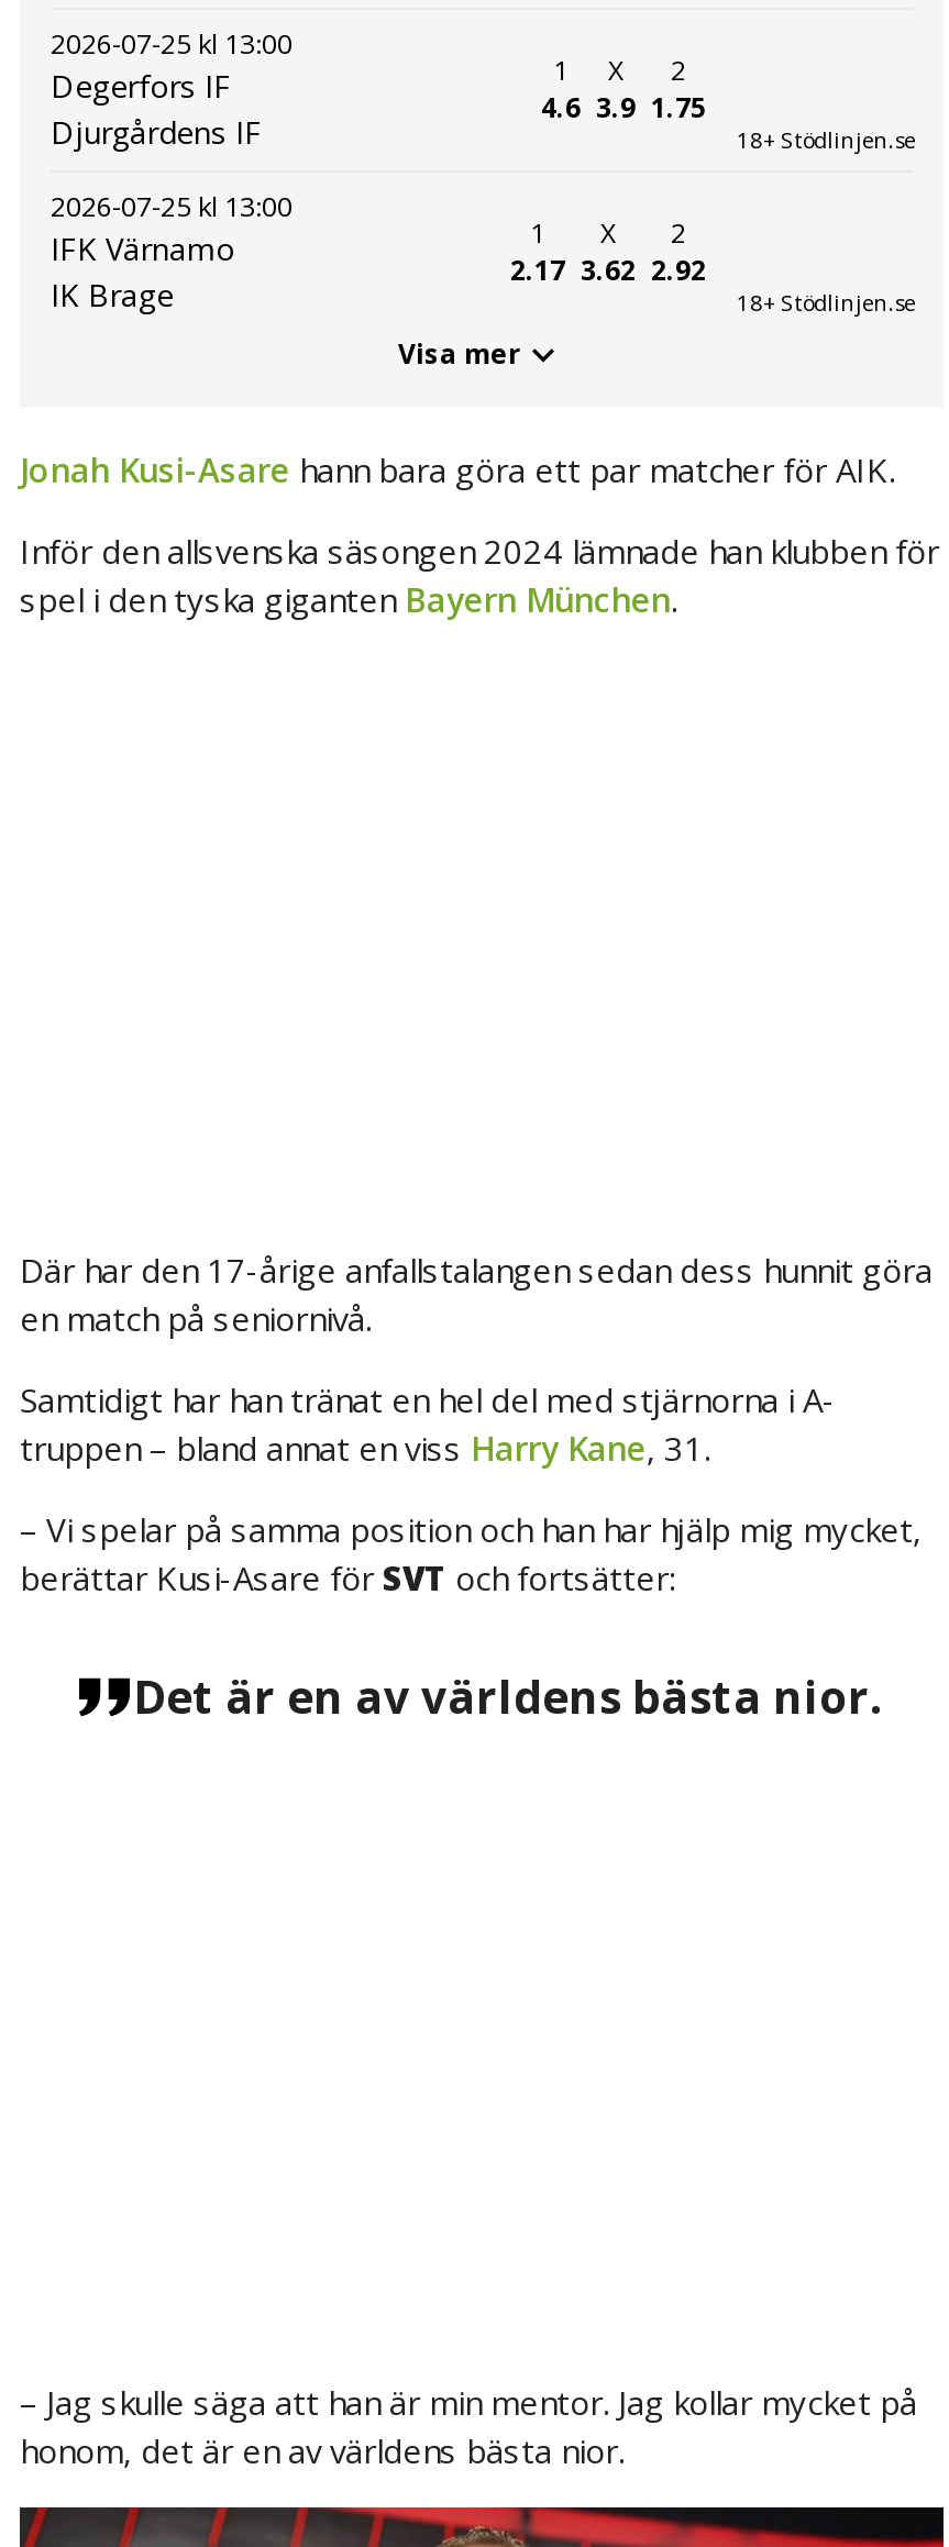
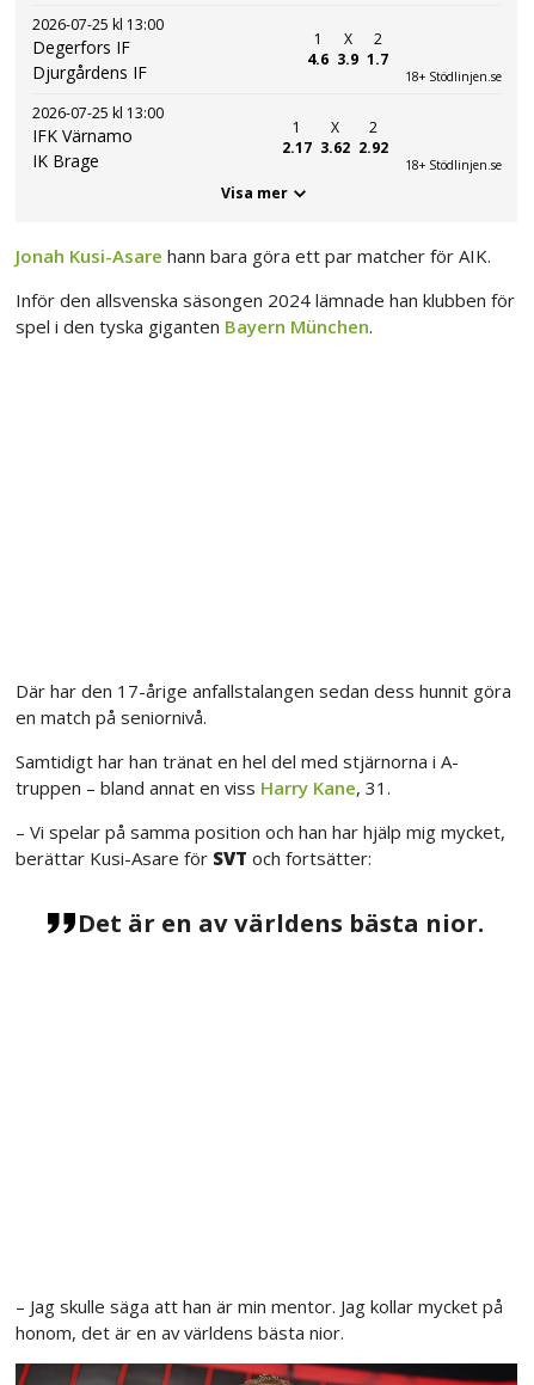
[541,89,706,127] 4.6 3.9 1.75 -> [307,49,388,70] 4.6 3.9 1.7

